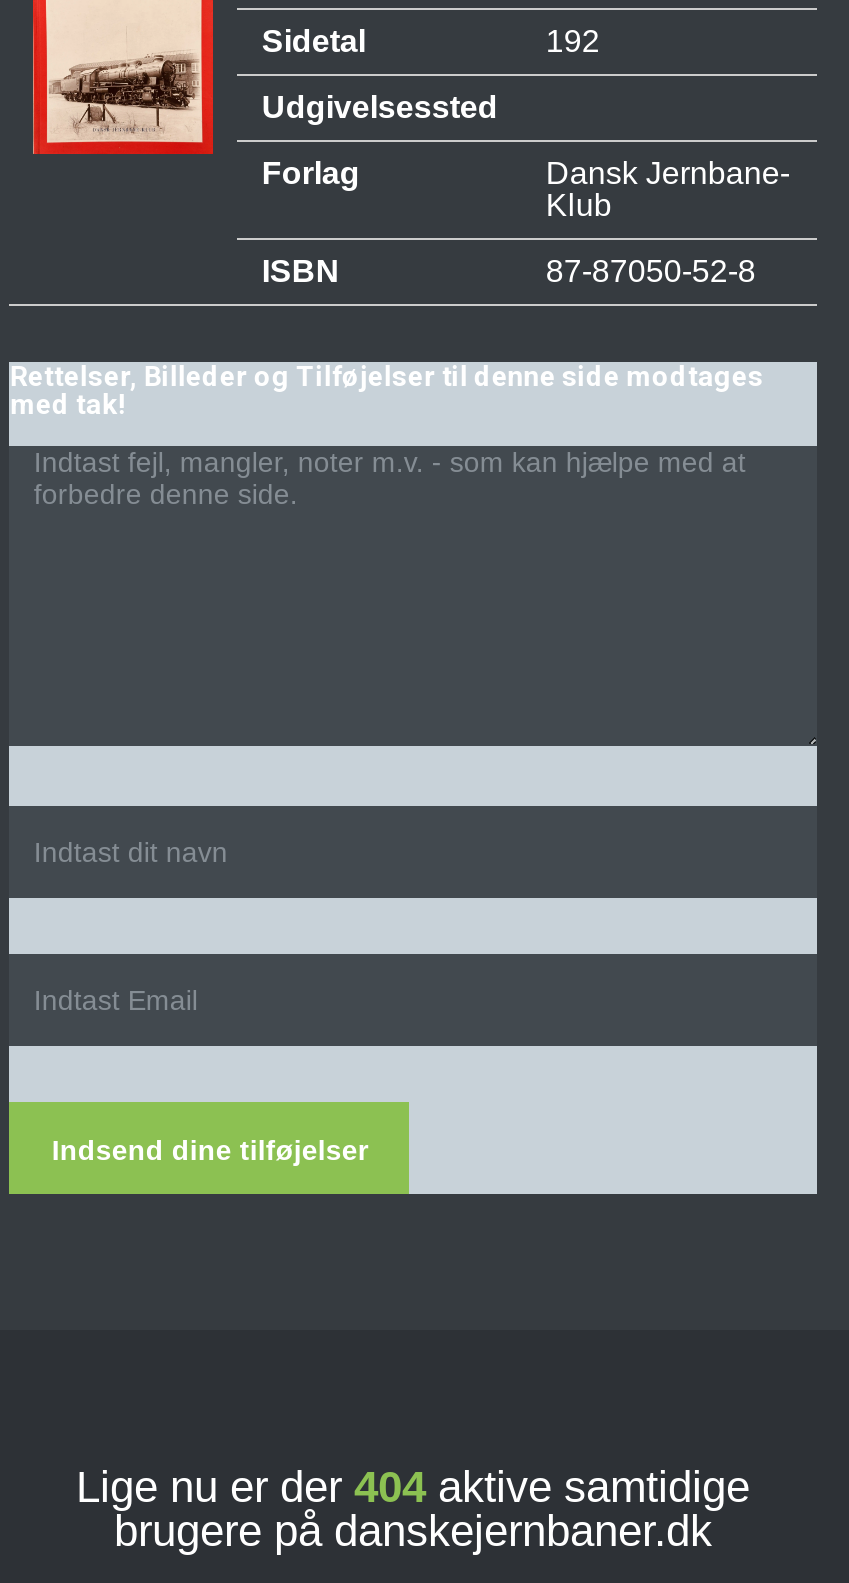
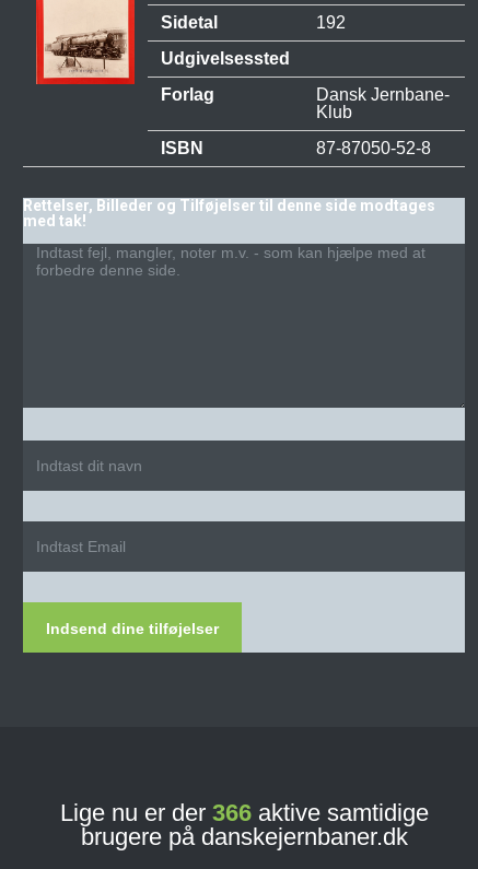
[76,1462,750,1512] Lige nu er der 404 aktive samtidige -> [60,799,428,826] Lige nu er der 366 aktive samtidige

